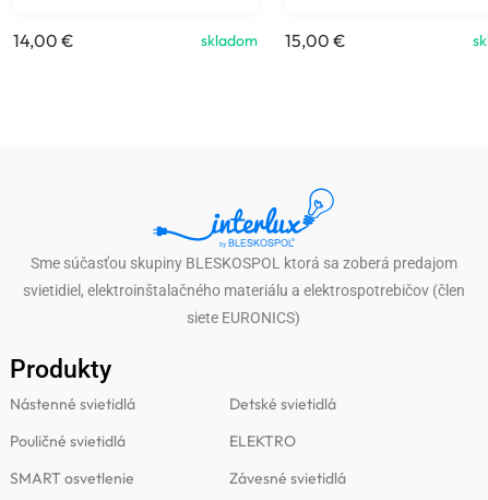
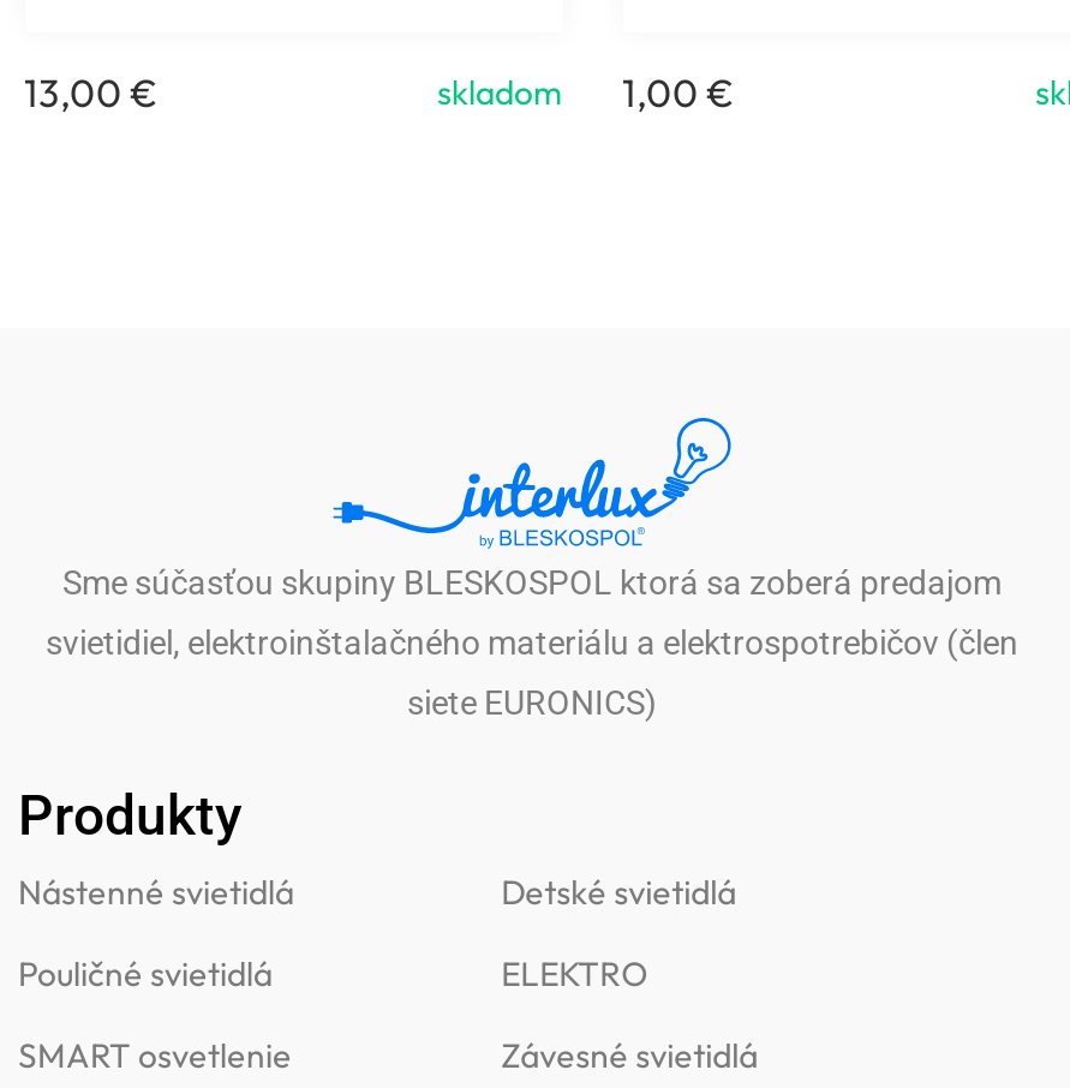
[13,29,74,51] 14,00 € -> [24,68,159,116] 13,00 €
[200,29,346,51] skladom 15,00 € -> [437,68,735,116] skladom 1,00 €

